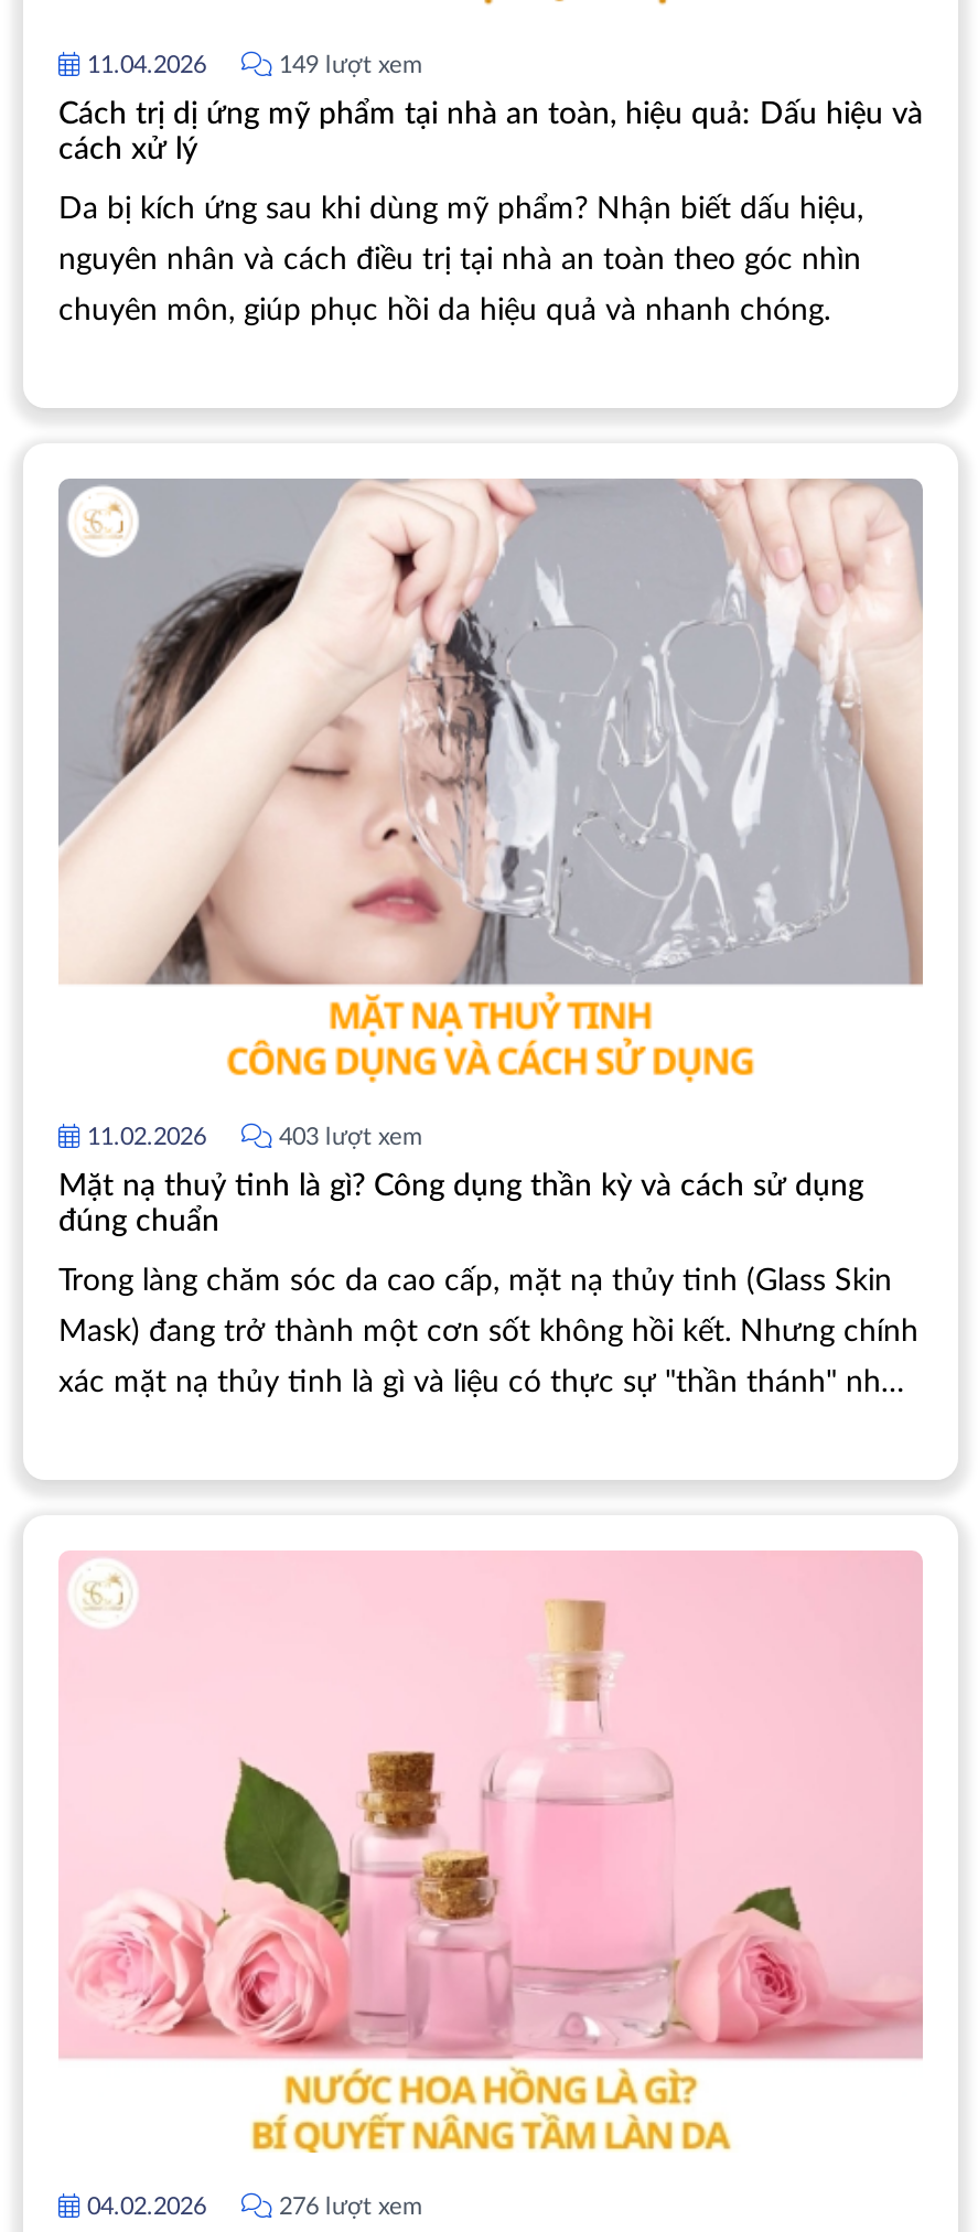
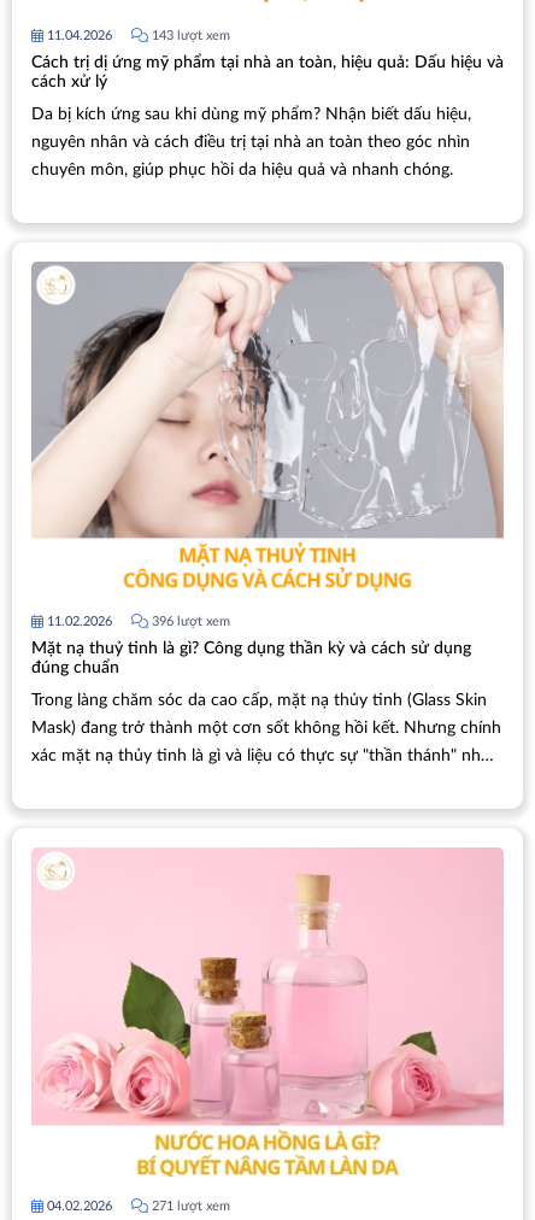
[272,54,422,78] 149 lượt xem -> [148,30,230,43] 143 lượt xem
[272,1125,422,1149] 403 lượt xem -> [148,615,230,628] 396 lượt xem
[272,2196,422,2220] 276 lượt xem -> [148,1200,230,1213] 271 lượt xem

